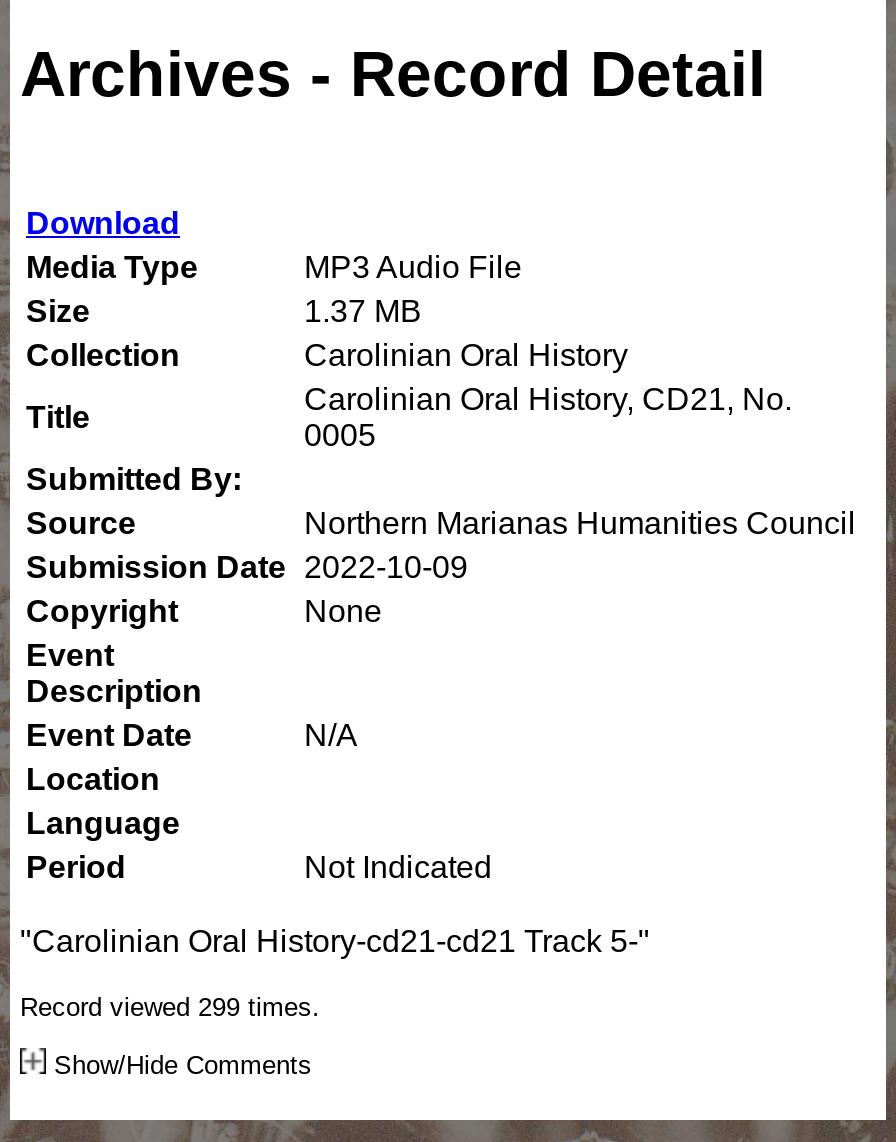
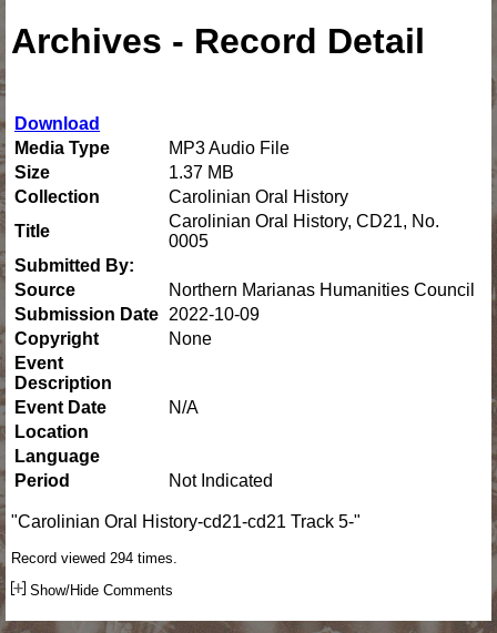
[20,992,320,1022] Record viewed 299 times. -> [11,550,177,566] Record viewed 294 times.

